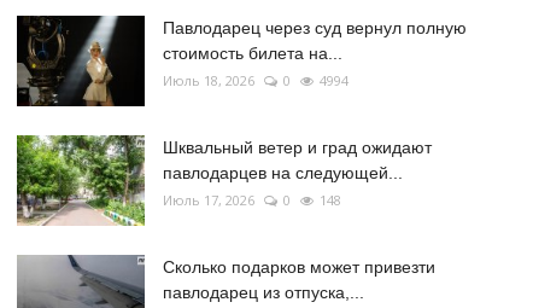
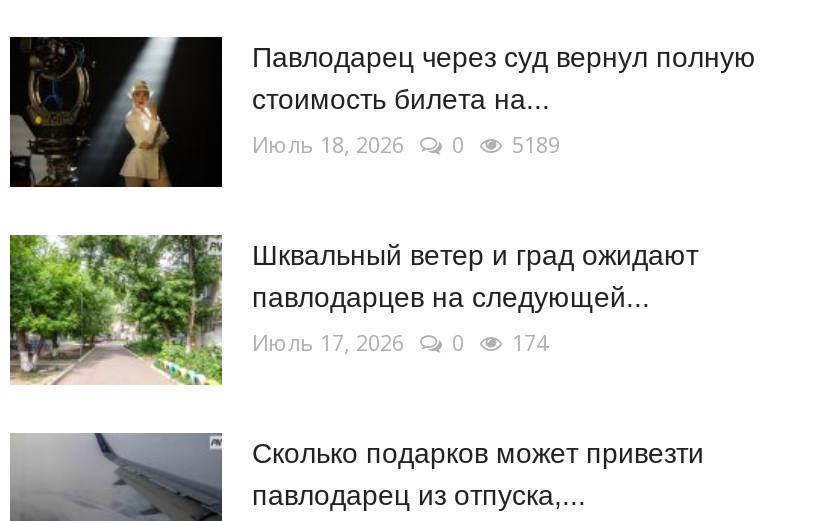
[163,72,348,90] Июль 18, 2026 0 4994 -> [252,130,560,160] Июль 18, 2026 0 5189
[163,191,341,209] Июль 17, 2026 0 148 -> [252,328,548,358] Июль 17, 2026 0 174

